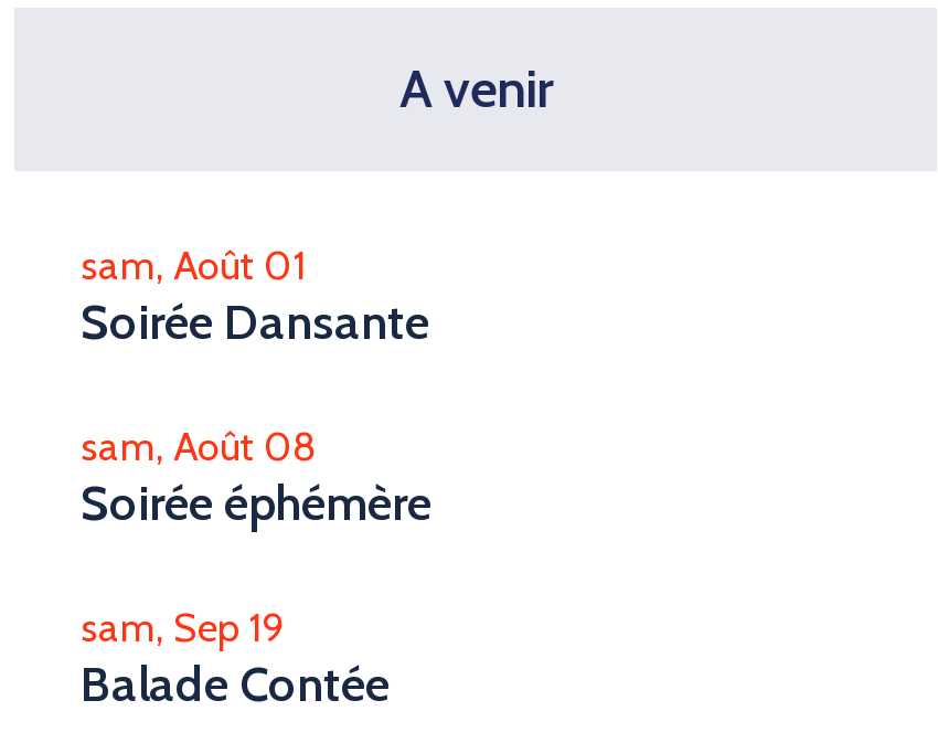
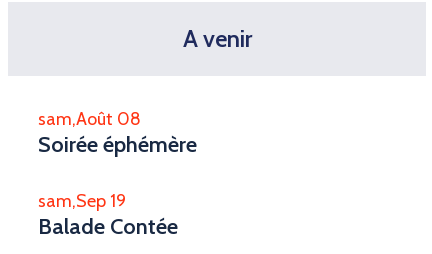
[81,241,429,471] sam, Août 01 | Soirée Dansante | sam, Août 08 -> [38,108,141,130] sam,Août 08
[81,603,284,652] sam, Sep 19 -> [38,190,126,212] sam,Sep 19

